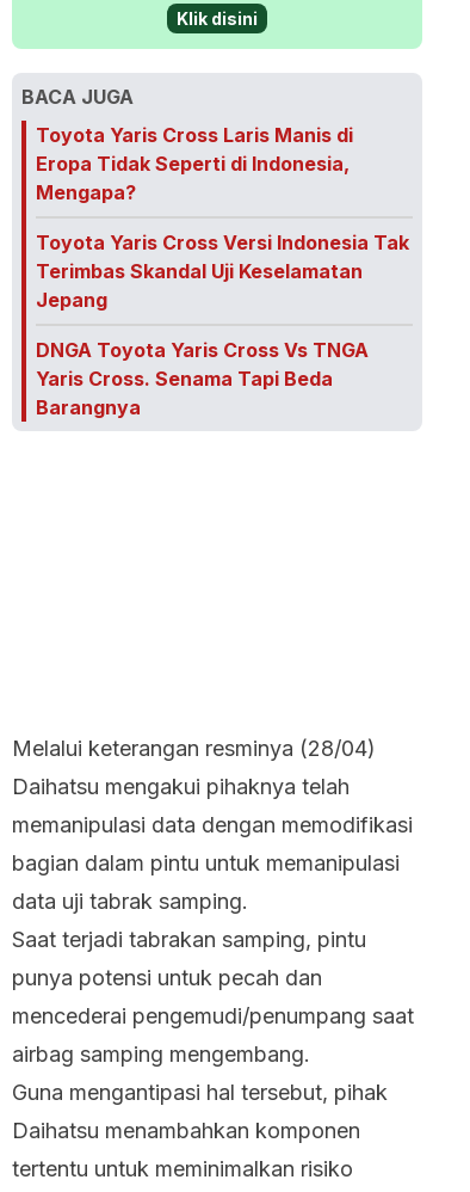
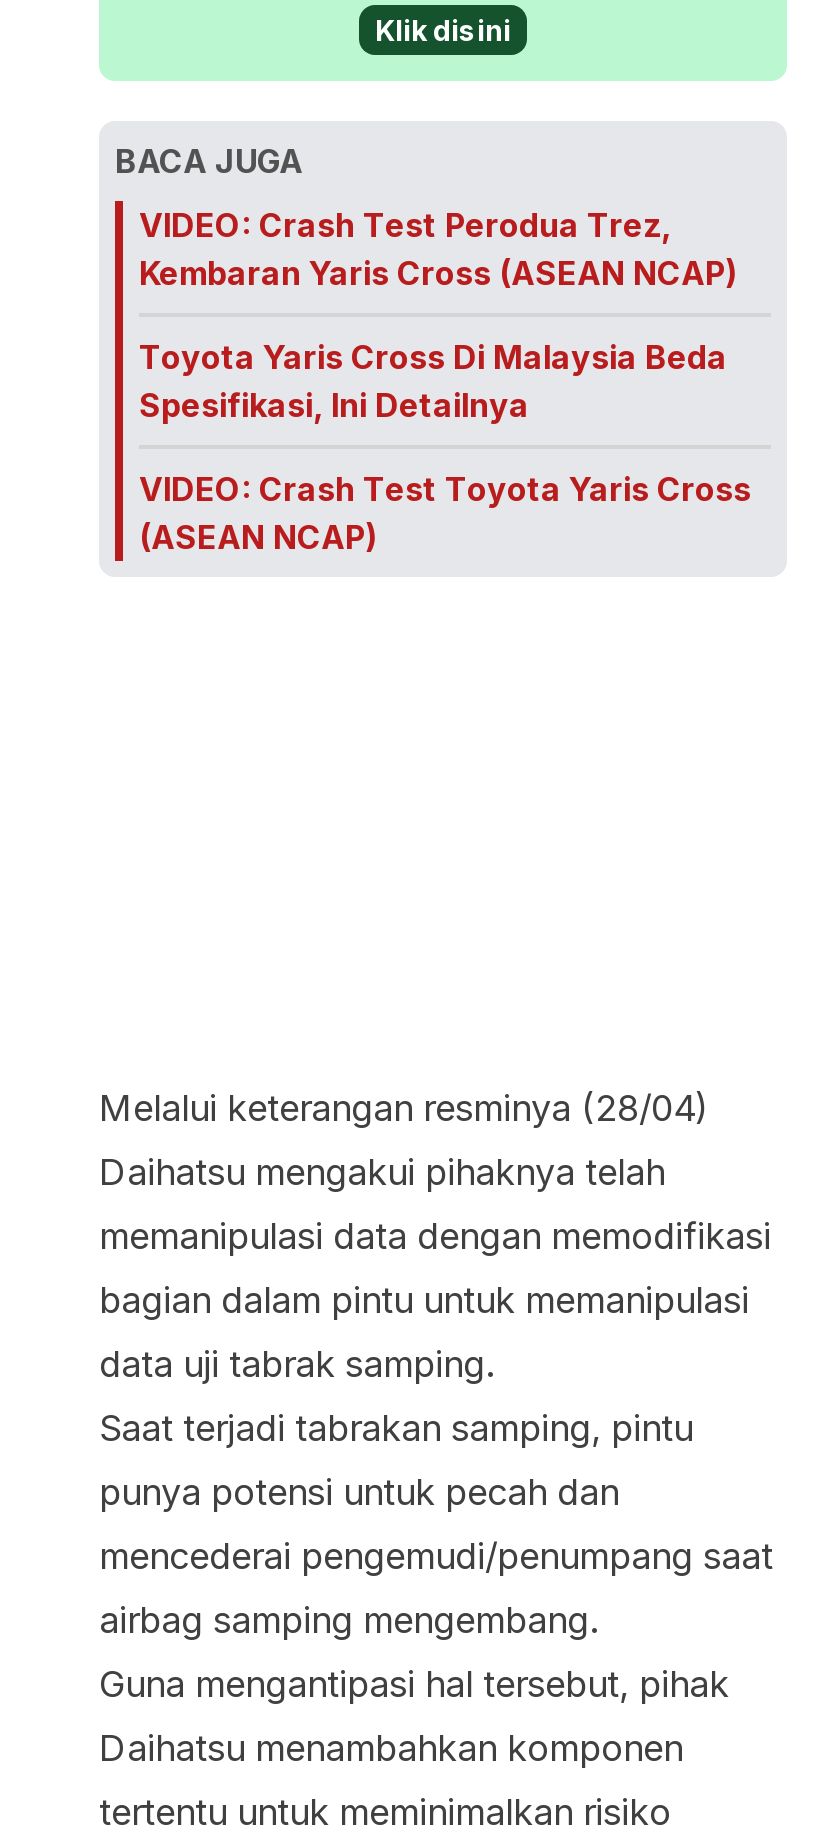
[36,123,353,204] Toyota Yaris Cross Laris Manis di | Eropa Tidak Seperti di Indonesia, | Mengapa? -> [139,205,737,293] VIDEO: Crash Test Perodua Trez, | Kembaran Yaris Cross (ASEAN NCAP)
[36,231,409,312] Toyota Yaris Cross Versi Indonesia Tak | Terimbas Skandal Uji Keselamatan | Jepang -> [139,337,727,425] Toyota Yaris Cross Di Malaysia Beda | Spesifikasi, Ini Detailnya
[36,338,369,419] DNGA Toyota Yaris Cross Vs TNGA | Yaris Cross. Senama Tapi Beda | Barangnya -> [139,469,751,557] VIDEO: Crash Test Toyota Yaris Cross | (ASEAN NCAP)

